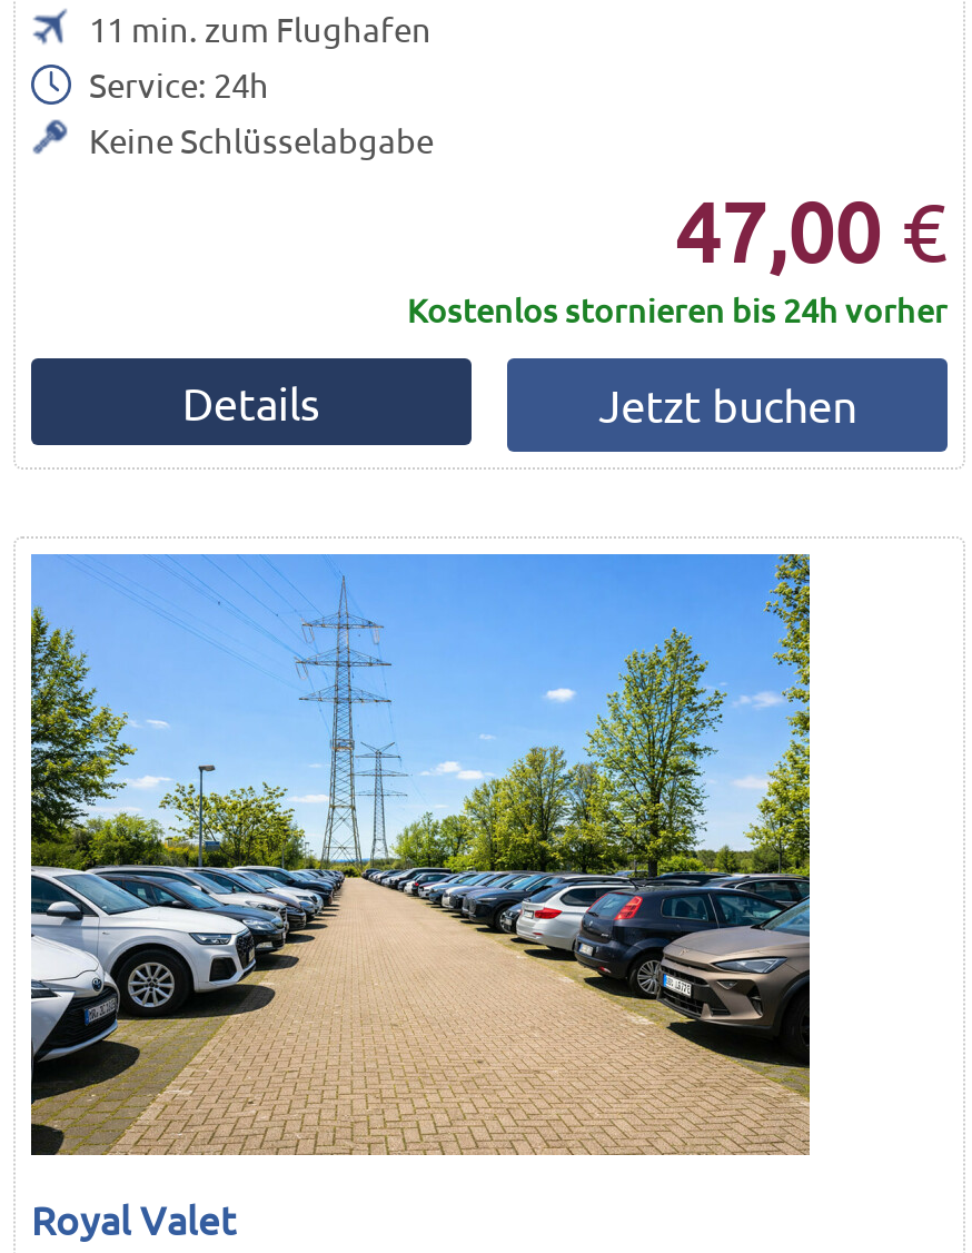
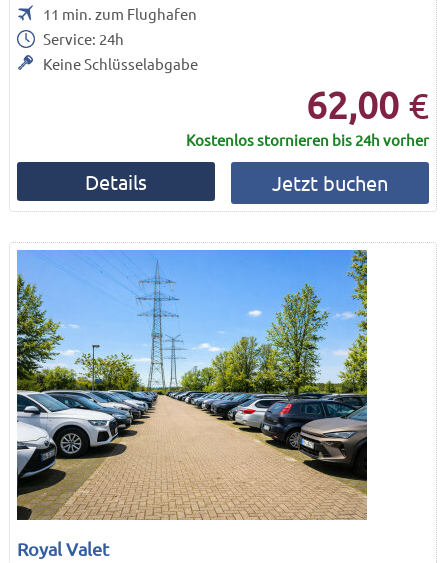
[674,182,948,280] 47,00 € -> [306,82,429,126] 62,00 €

